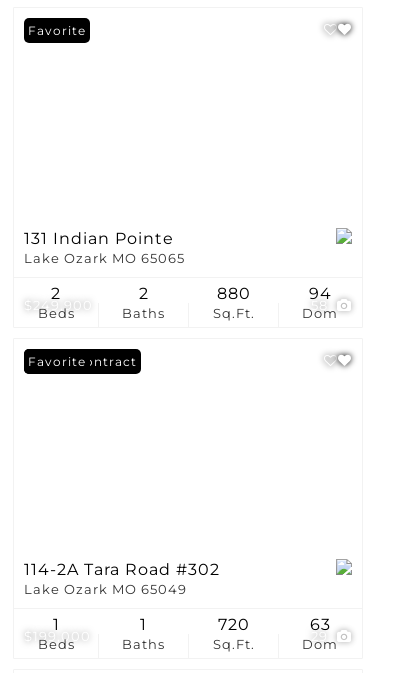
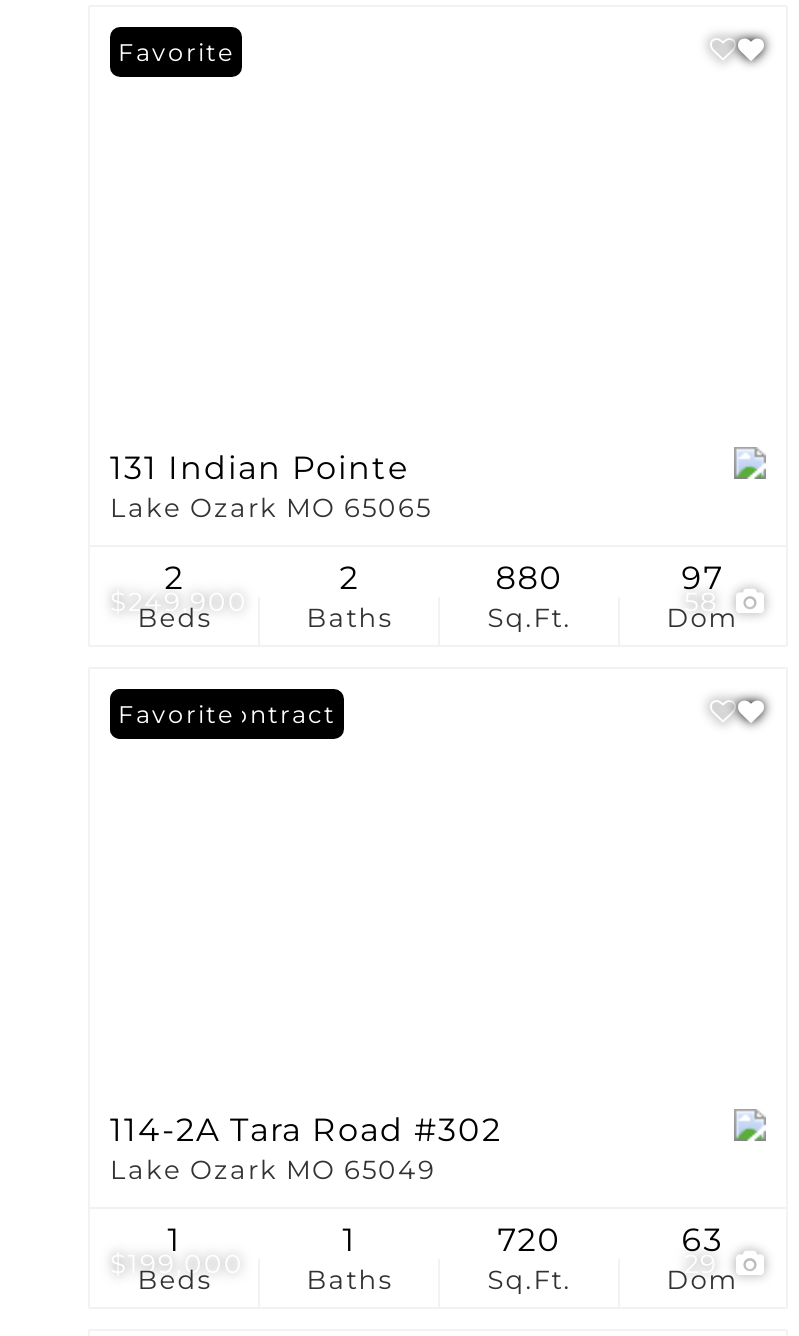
[309,284,332,303] 94 -> [682,559,724,597] 97

